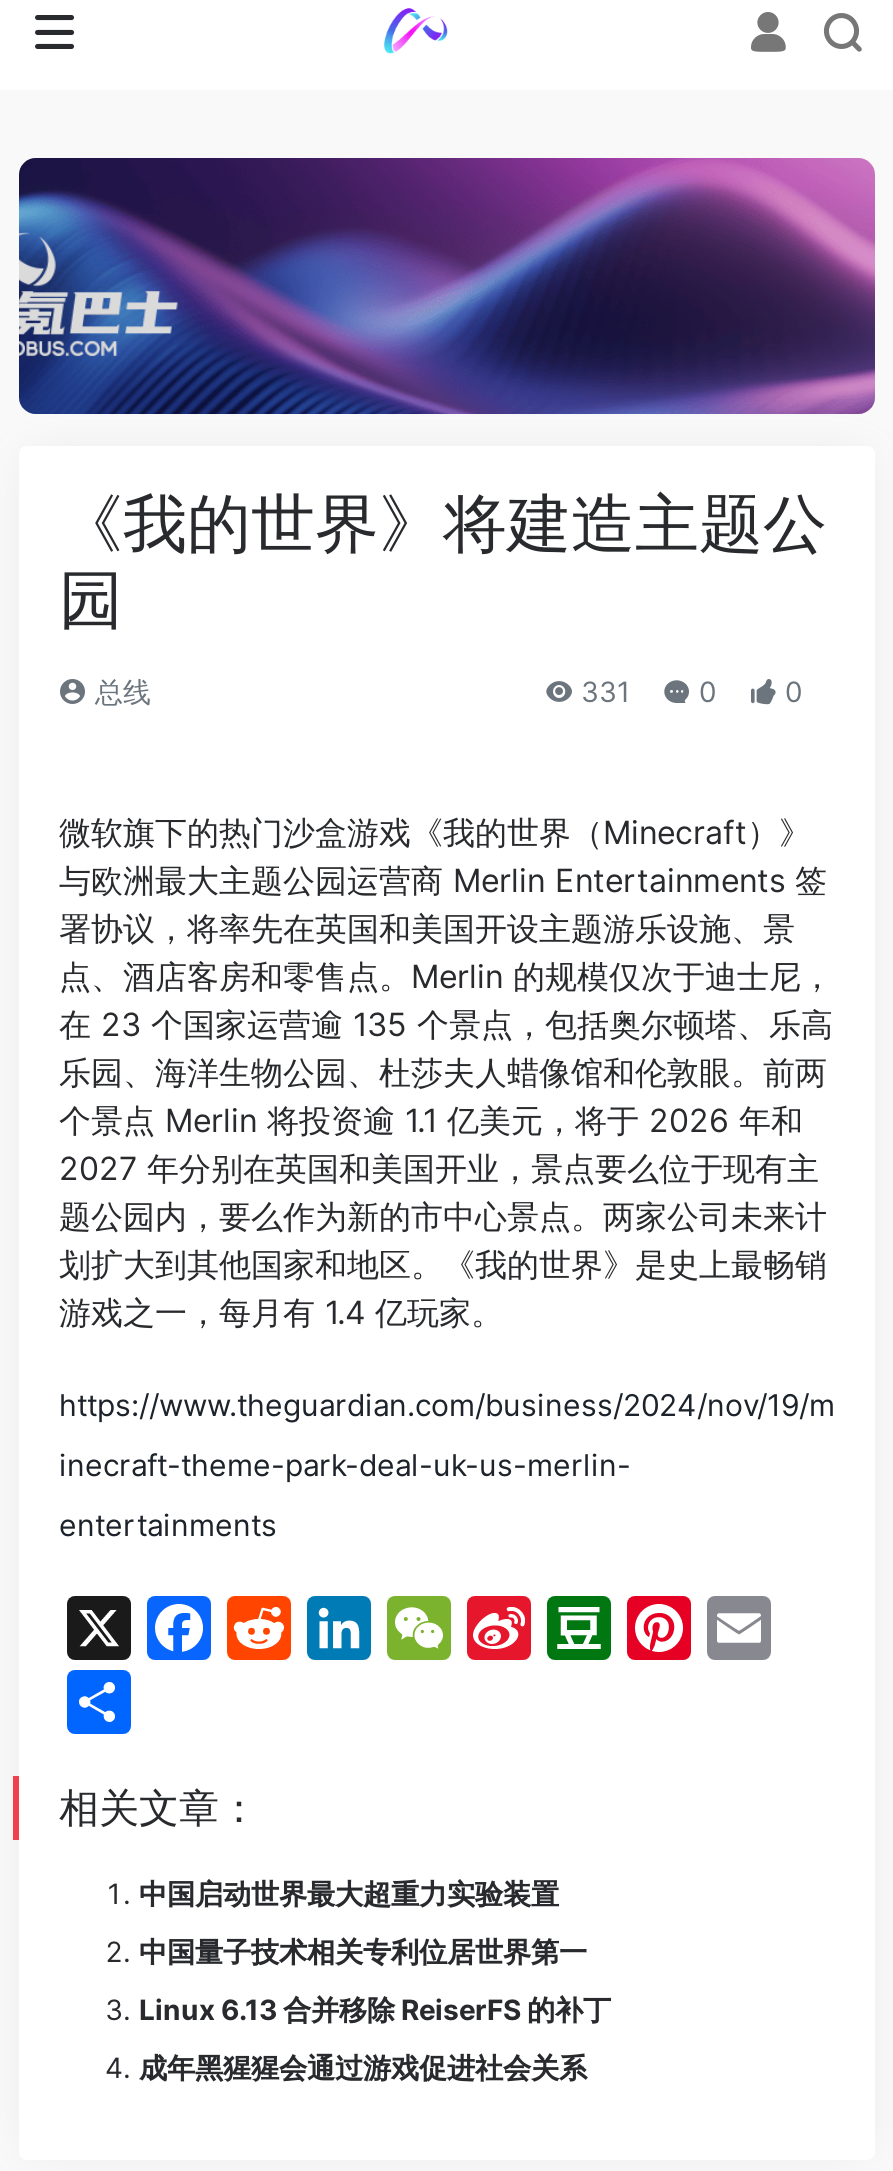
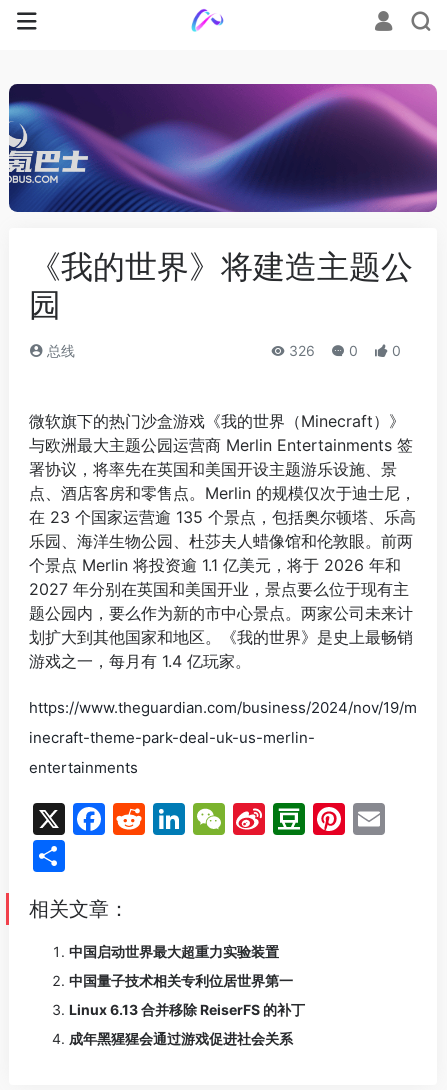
[573,675,803,709] 331 0 0 -> [285,342,401,359] 326 0 0

